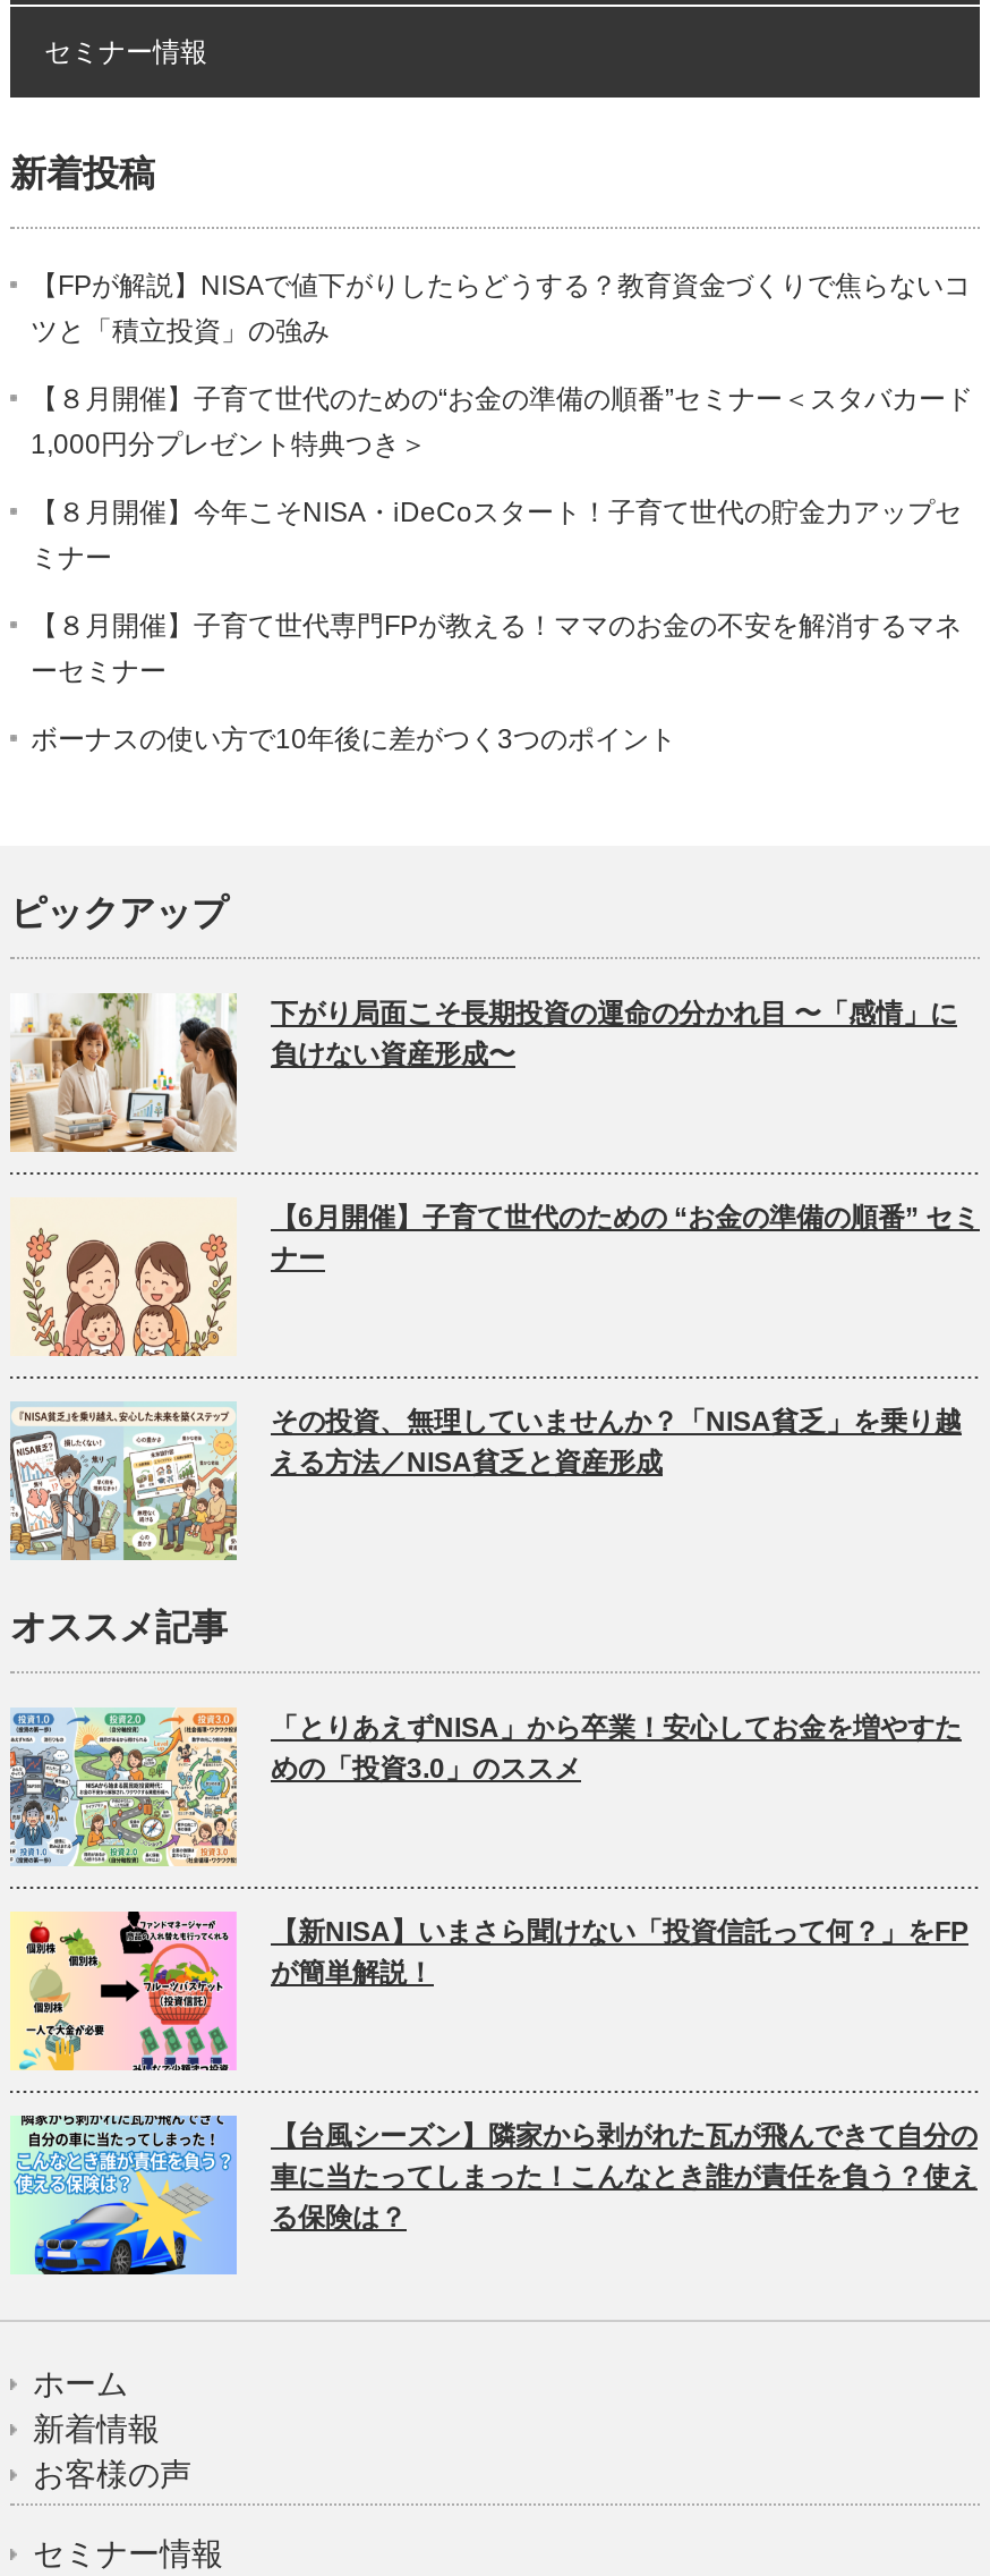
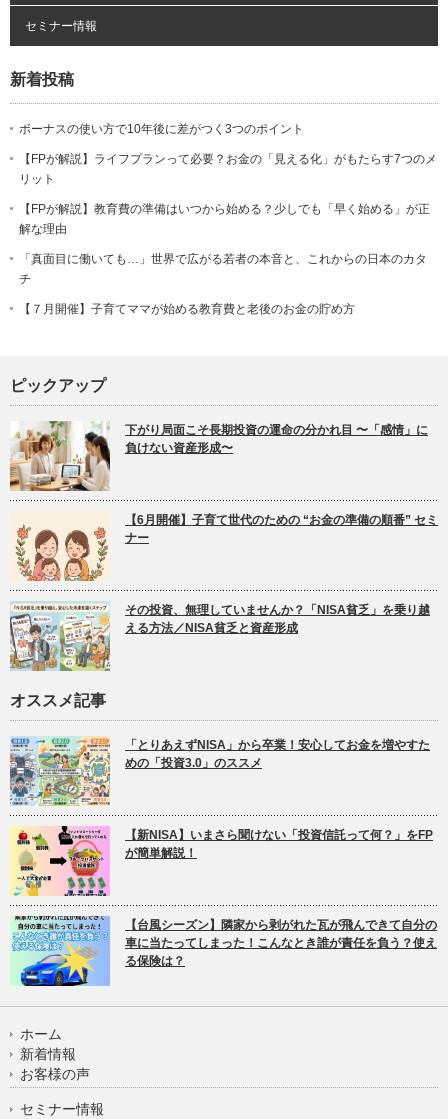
[31,269,973,686] 【FPが解説】NISAで値下がりしたらどうする？教育資金づくりで焦らないコ | ツと「積立投資」の強み | 【８月開催】子育て世代のための“お金の準備の順番”セミナー＜スタバカード | 1,000円分プレゼント特典つき＞ | 【８月開催】今年こそNISA・iDeCoスタート！子育て世代の貯金力アップセ | ミナー | 【８月開催】子育て世代専門FPが教える！ママのお金の不安を解消するマネ | ーセミナー -> none
moved [31,722,676,754] -> [19,122,304,136]: ボーナスの使い方で10年後に差がつく3つのポイント
none -> [19,152,437,316] 【FPが解説】ライフプランって必要？お金の「見える化」がもたらす7つのメ | リット | 【FPが解説】教育費の準備はいつから始める？少しでも「早く始める」が正 | 解な理由 | 「真面目に働いても…」世界で広がる若者の本音と、これからの日本のカタ | チ | 【７月開催】子育てママが始める教育費と老後のお金の貯め方

